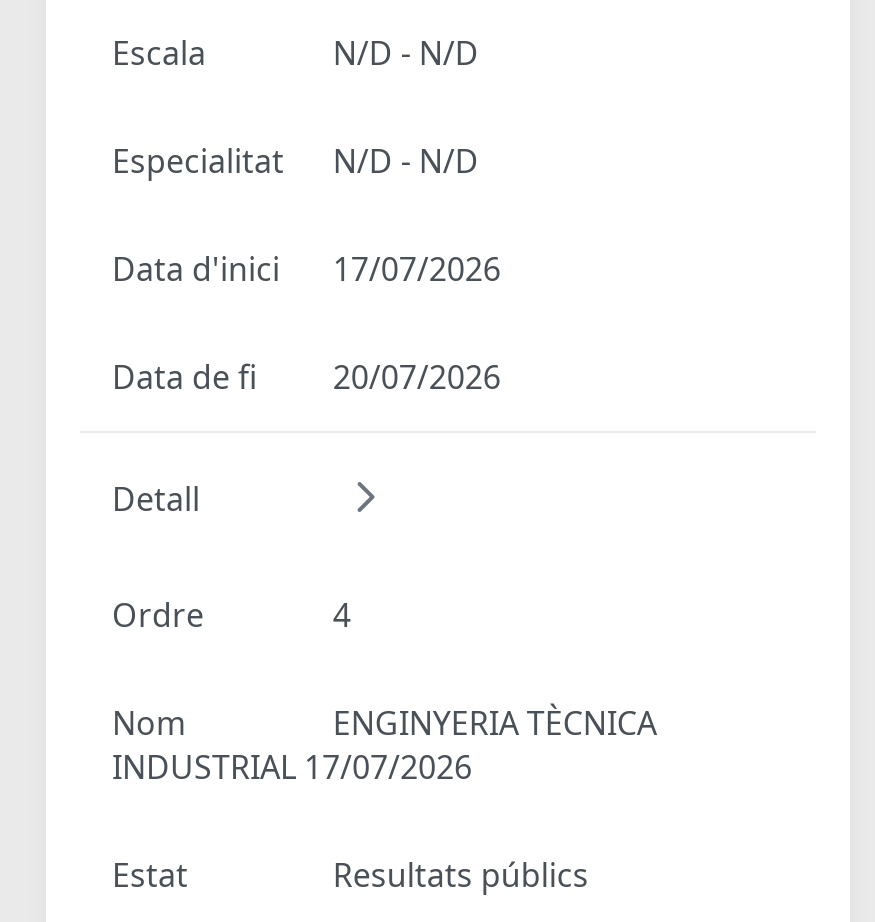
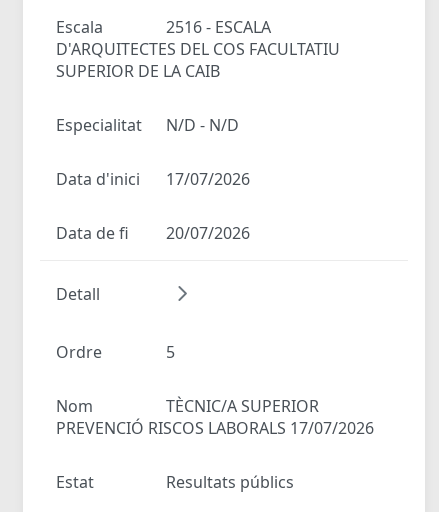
[333,31,479,75] N/D - N/D -> [56,16,340,82] 2516 - ESCALA | D'ARQUITECTES DEL COS FACULTATIU | SUPERIOR DE LA CAIB
[333,593,351,637] 4 -> [166,341,175,363] 5
[112,701,657,789] ENGINYERIA TÈCNICA | INDUSTRIAL 17/07/2026 -> [56,395,374,439] TÈCNIC/A SUPERIOR | PREVENCIÓ RISCOS LABORALS 17/07/2026

